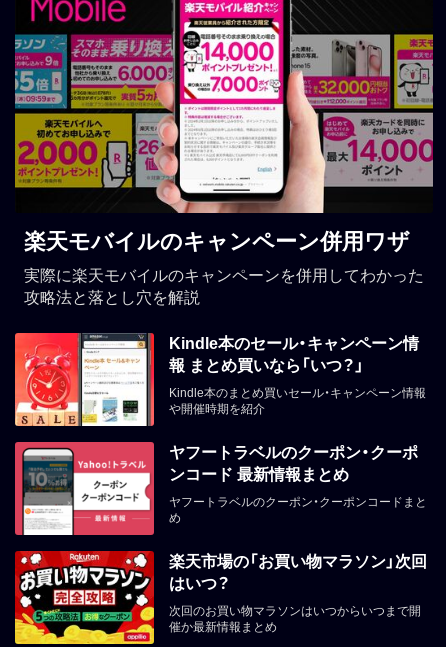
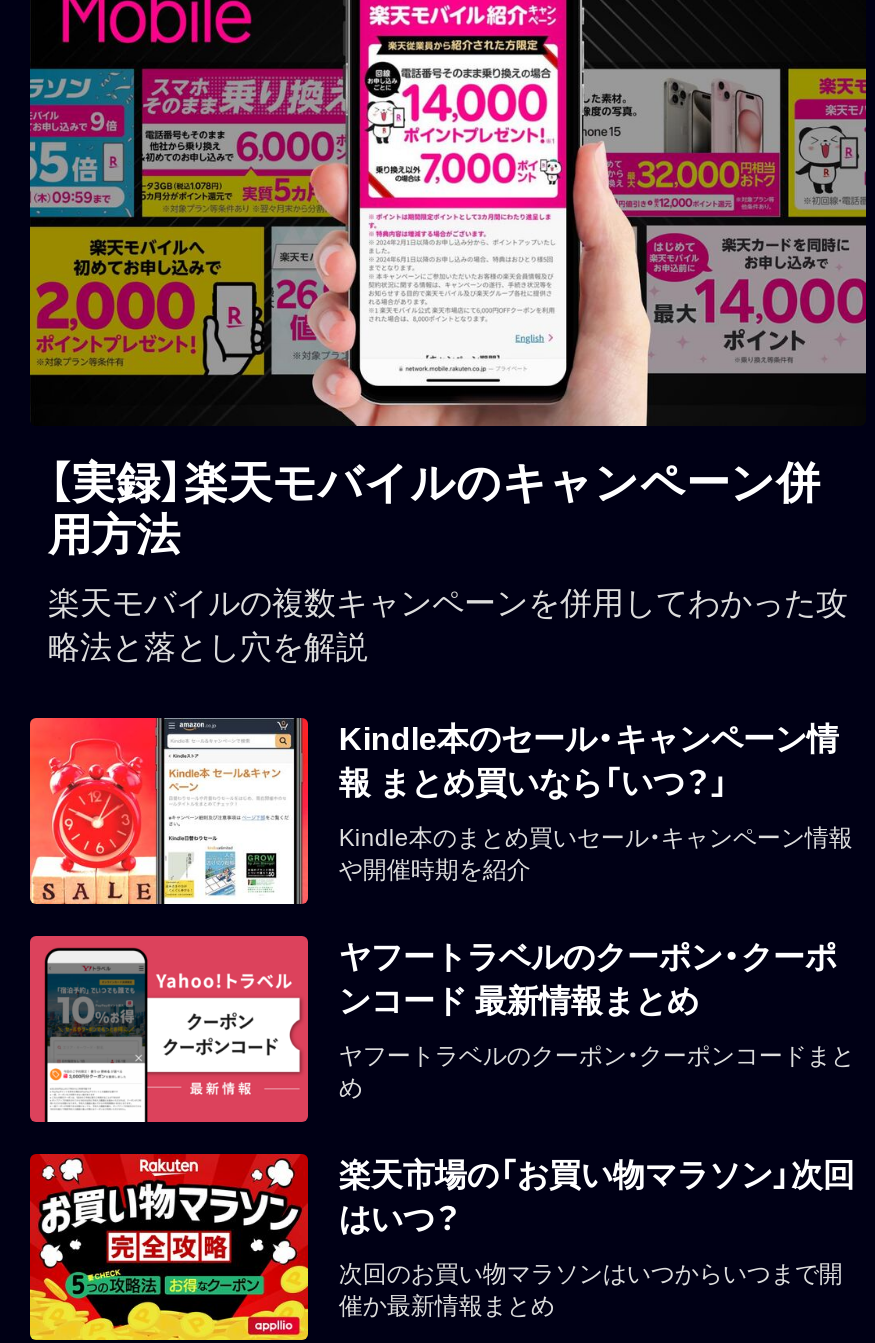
[24,229,410,254] 楽天モバイルのキャンペーン併用ワザ -> [48,457,820,559] 【実録】楽天モバイルのキャンペーン併 | 用方法
[24,267,424,306] 実際に楽天モバイルのキャンペーンを併用してわかった | 攻略法と落とし穴を解説 -> [48,585,848,663] 楽天モバイルの複数キャンペーンを併用してわかった攻 | 略法と落とし穴を解説

